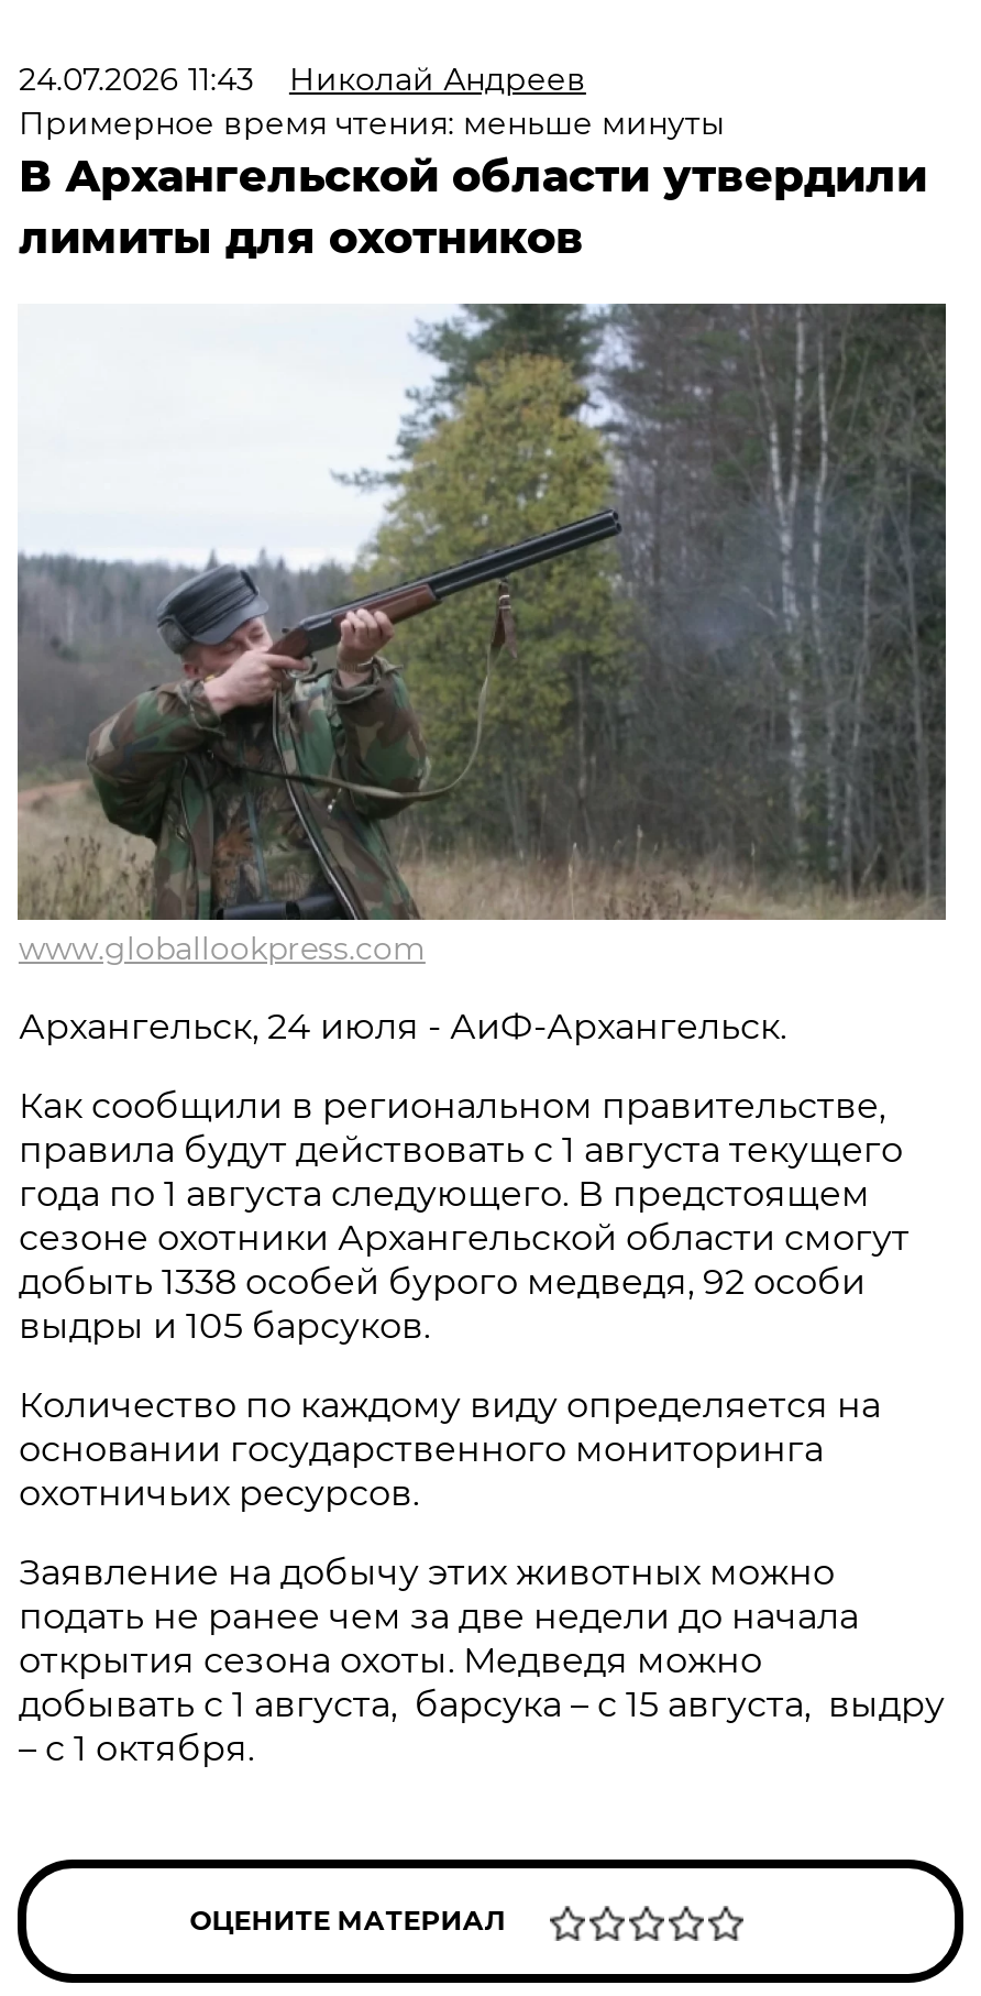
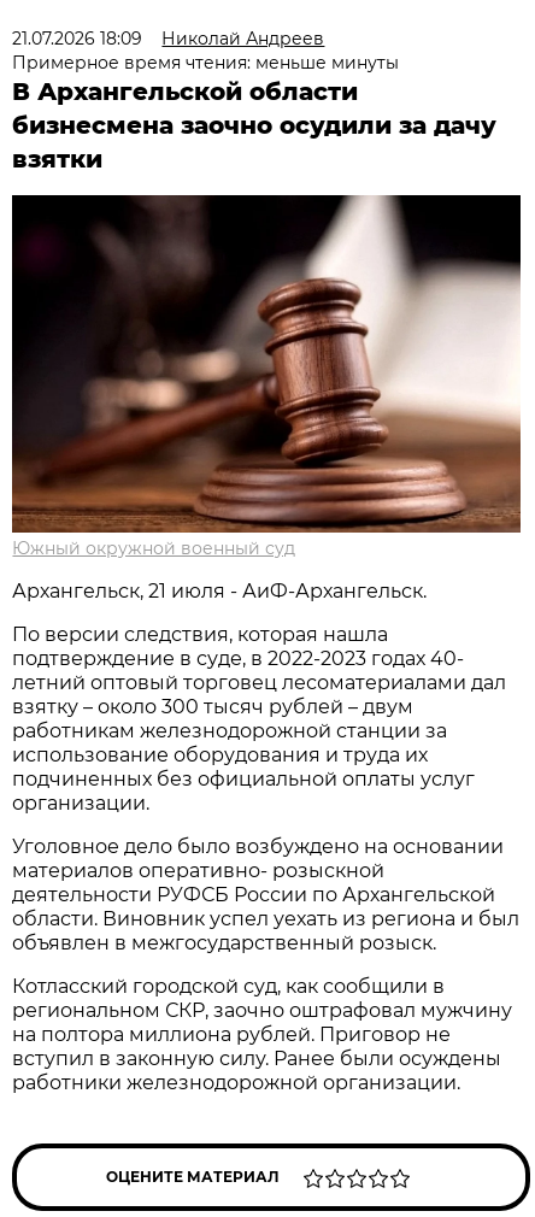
[18,59,586,99] 24.07.2026 11:43 Николай Андреев -> [13,28,325,49] 21.07.2026 18:09 Николай Андреев
[18,149,927,264] В Архангельской области утвердили | лимиты для охотников -> [13,77,497,173] В Архангельской области | бизнесмена заочно осудили за дачу | взятки
[15,301,948,968] [image] | www.globallookpress.com -> [11,245,522,559] [image] | Южный окружной военный суд
[18,1005,786,1047] Архангельск, 24 июля - АиФ-Архангельск. -> [13,579,427,602] Архангельск, 21 июля - АиФ-Архангельск.
[18,1085,909,1347] Как сообщили в региональном правительстве, | правила будут действовать с 1 августа текущего | года по 1 августа следующего. В предстоящем | сезоне охотники Архангельской области смогут | добыть 1338 особей бурого медведя, 92 особи | выдры и 105 барсуков. -> [13,623,507,814] По версии следствия, которая нашла | подтверждение в суде, в 2022-2023 годах 40- | летний оптовый торговец лесоматериалами дал | взятку – около 300 тысяч рублей – двум | работникам железнодорожной станции за | использование оборудования и труда их | подчиненных без официальной оплаты услуг | организации.
[18,1384,881,1514] Количество по каждому виду определяется на | основании государственного мониторинга | охотничьих ресурсов. -> [13,835,520,954] Уголовное дело было возбуждено на основании | материалов оперативно- розыскной | деятельности РУФСБ России по Архангельской | области. Виновник успел уехать из региона и был | объявлен в межгосударственный розыск.
[18,1551,944,1769] Заявление на добычу этих животных можно | подать не ранее чем за две недели до начала | открытия сезона охоты. Медведя можно | добывать с 1 августа, барсука – с 15 августа, выдру | – с 1 октября. -> [13,975,513,1094] Котласский городской суд, как сообщили в | региональном СКР, заочно оштрафовал мужчину | на полтора миллиона рублей. Приговор не | вступил в законную силу. Ранее были осуждены | работники железнодорожной организации.

